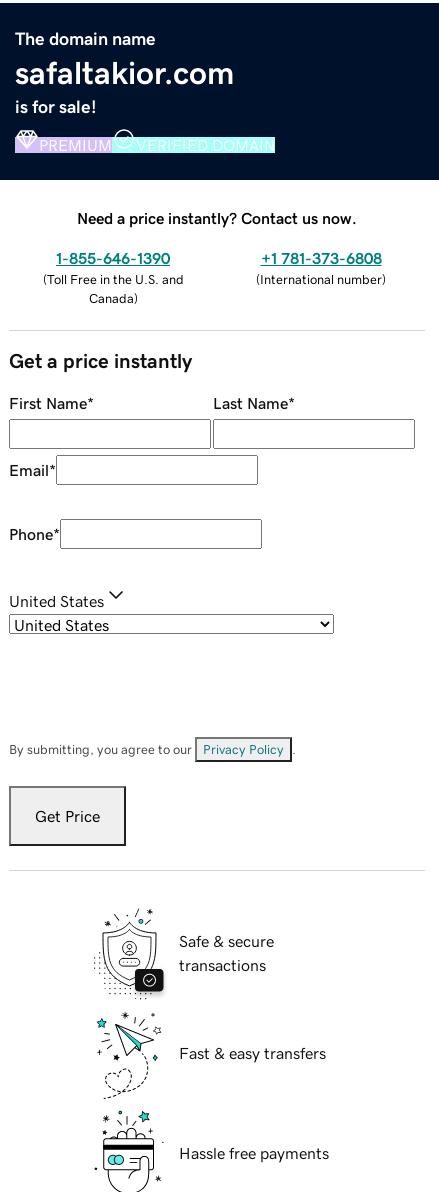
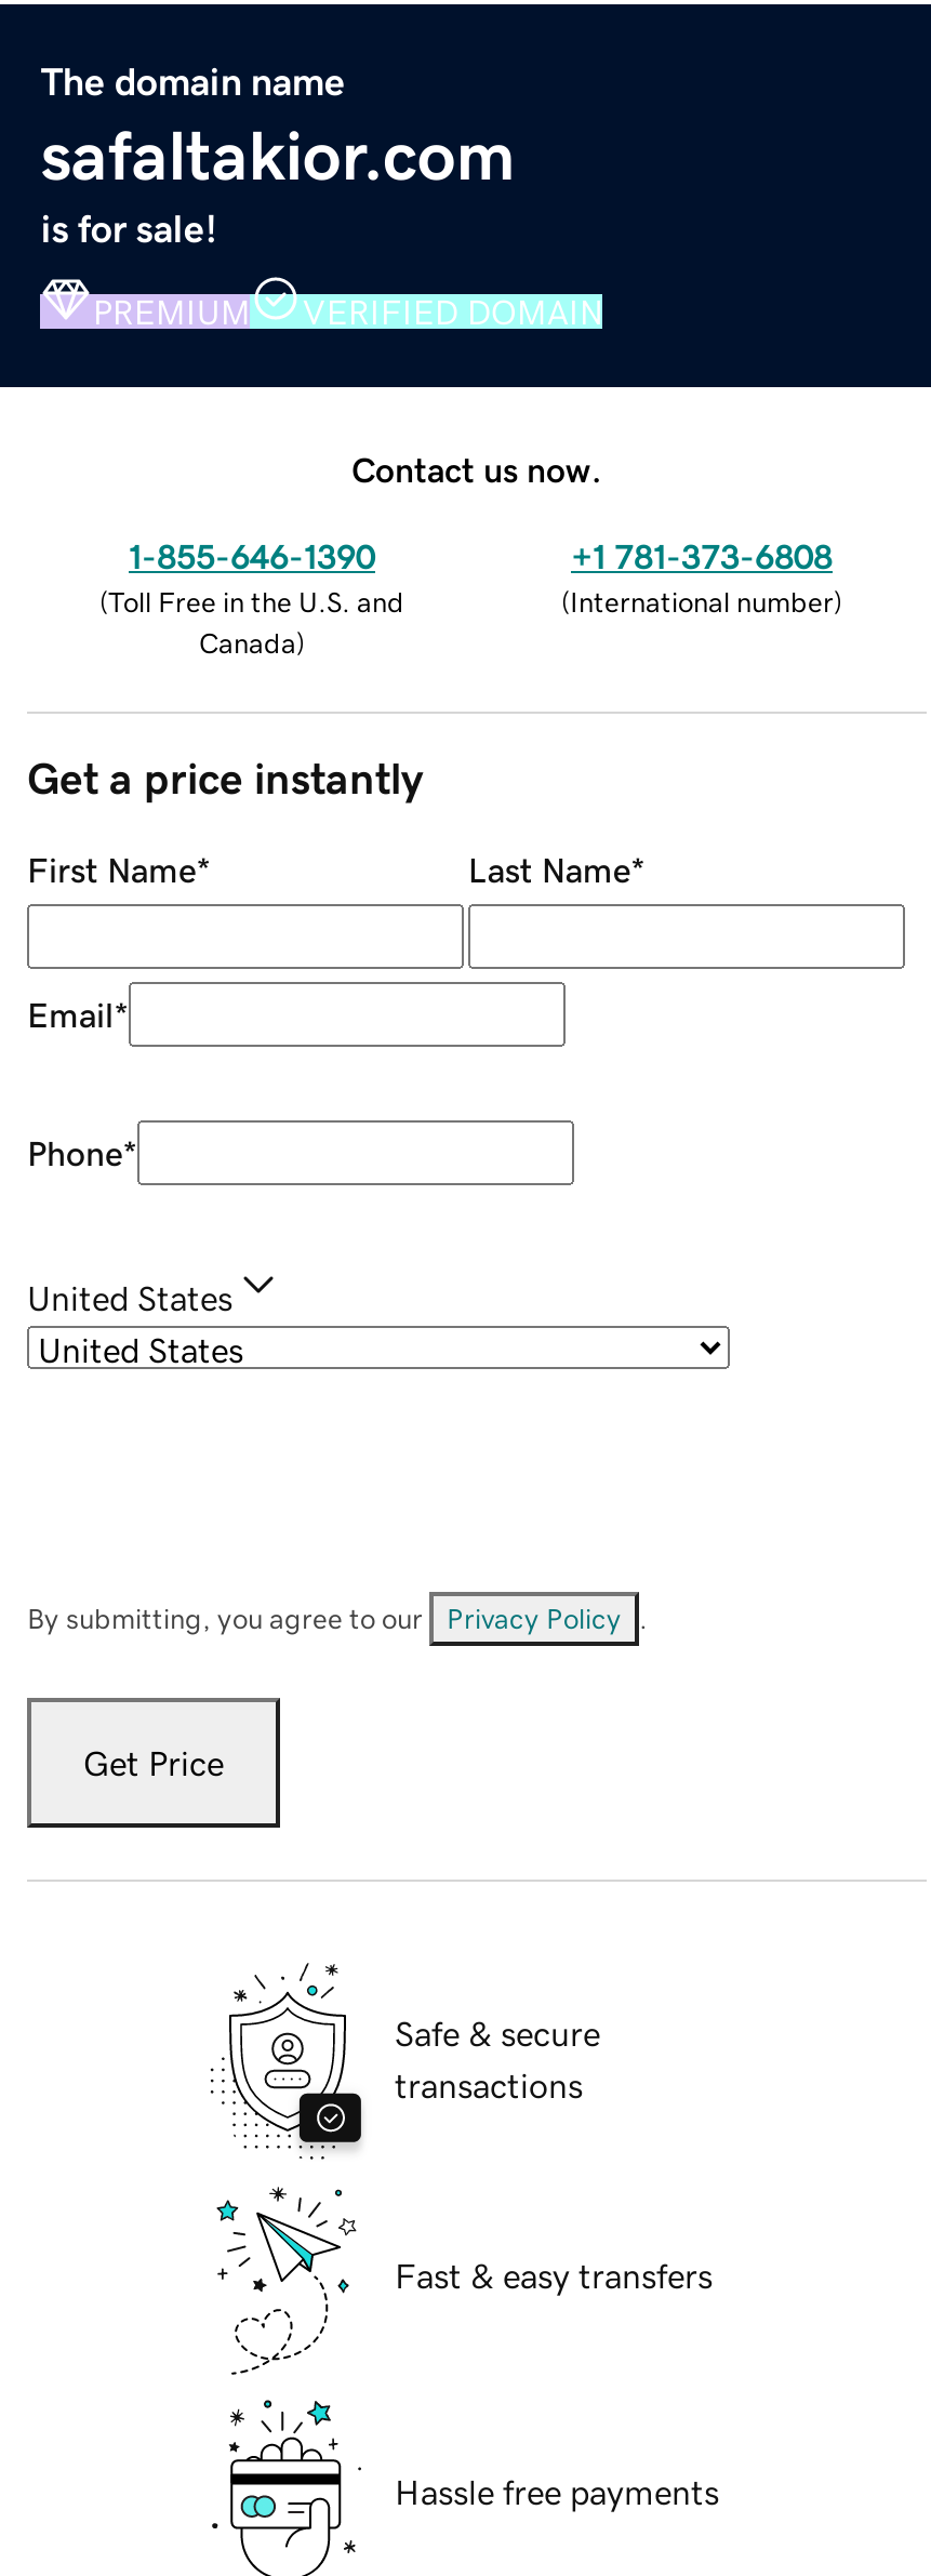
[77,210,357,226] Need a price instantly? Contact us now. -> [351,451,602,486] Contact us now.

